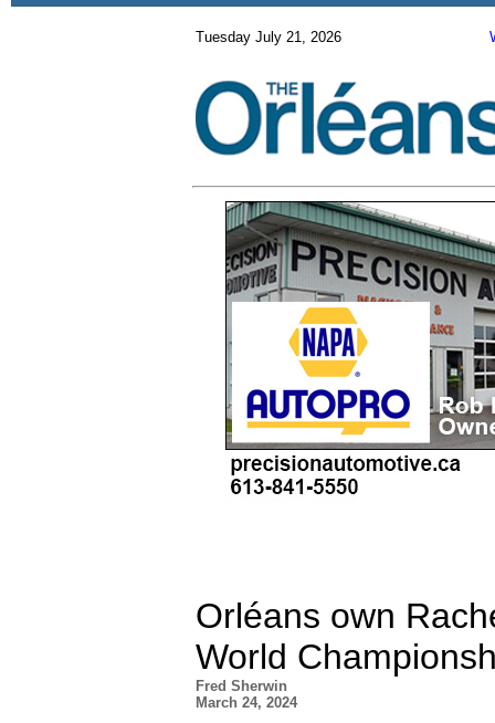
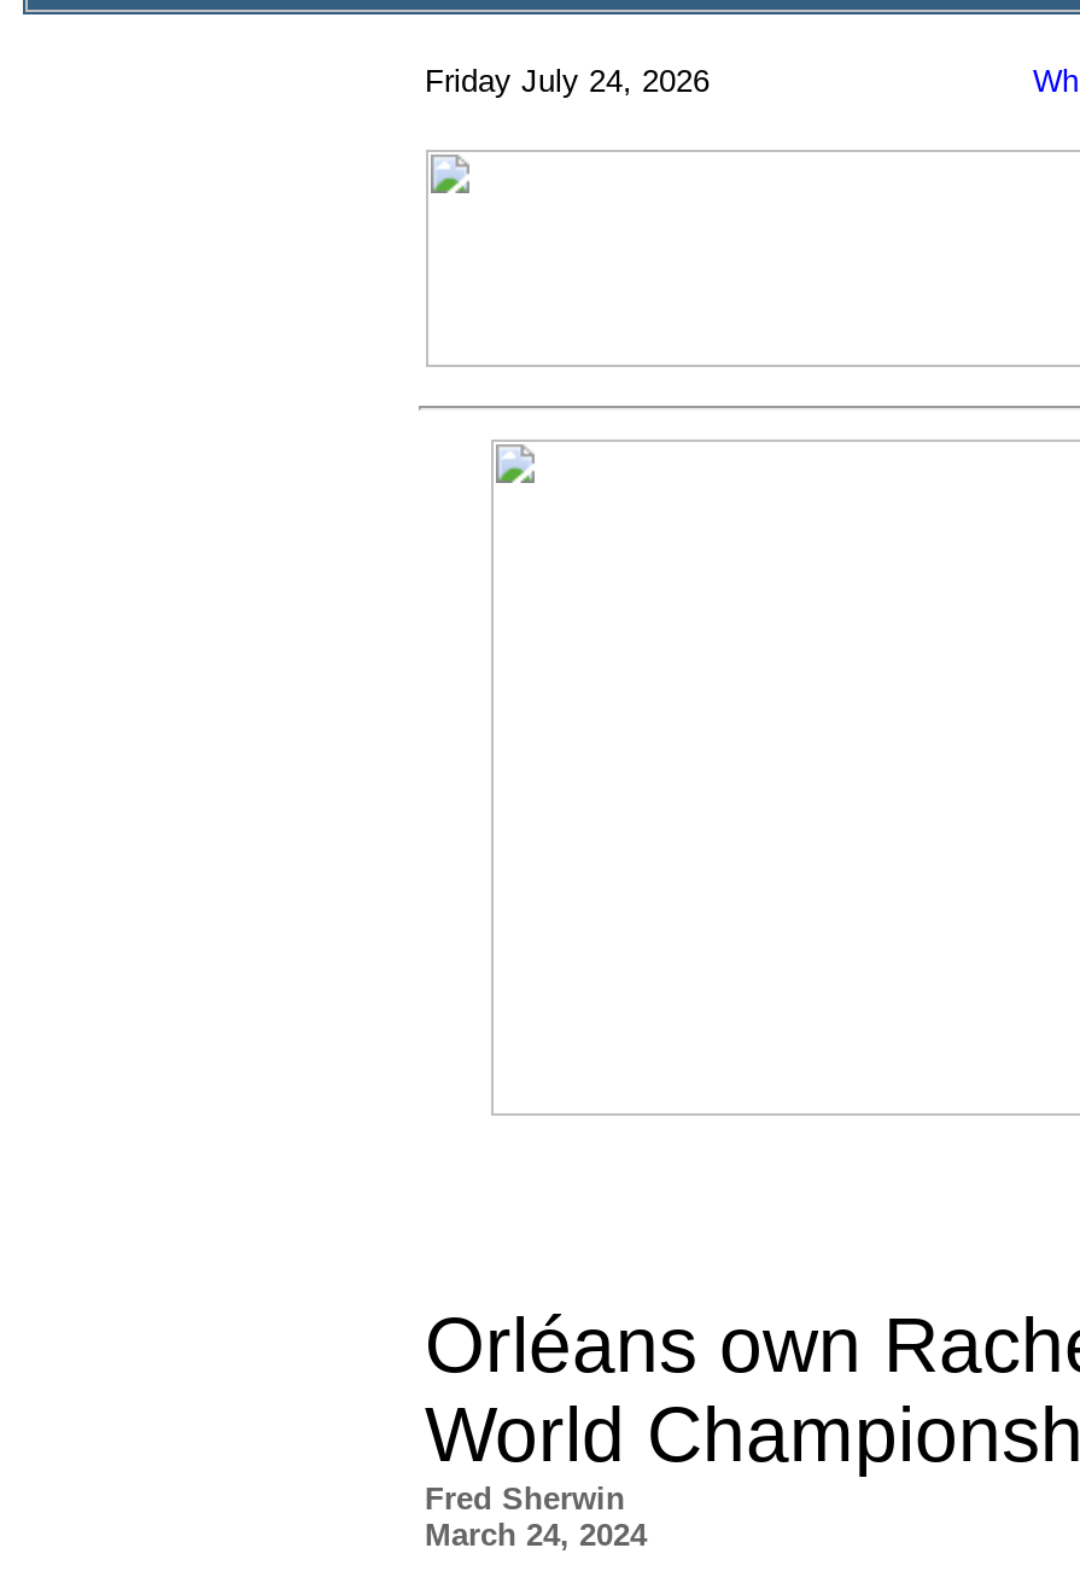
[195,29,341,45] Tuesday July 21, 2026 -> [425,63,710,99] Friday July 24, 2026
[194,70,492,156] [image] -> none
[224,200,492,495] [image] -> none

